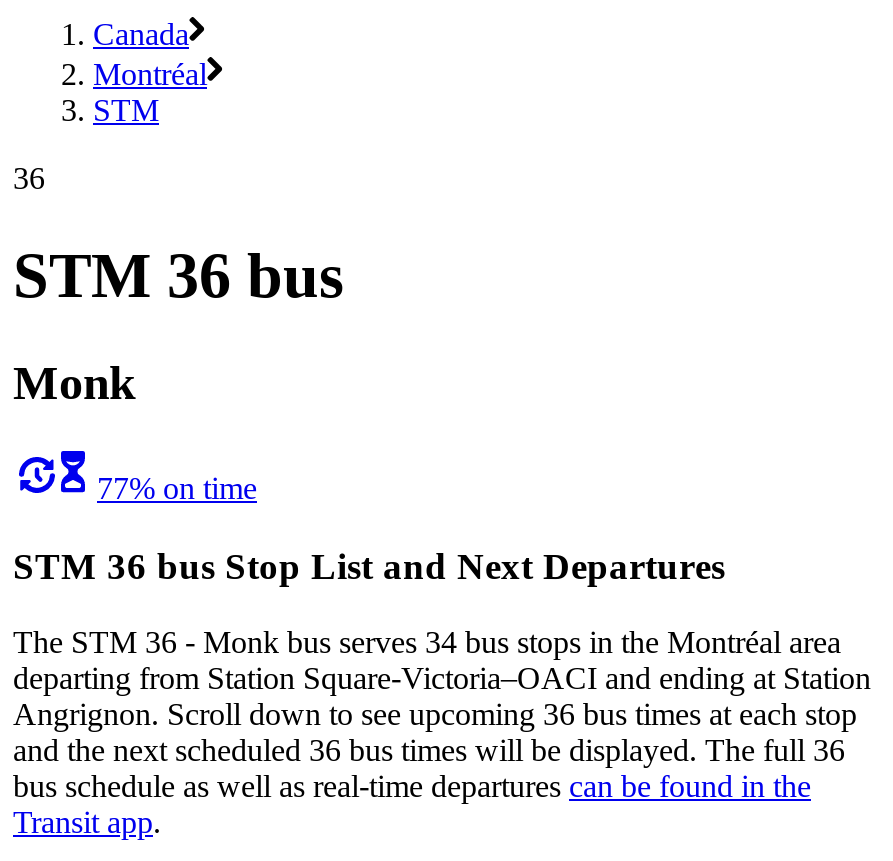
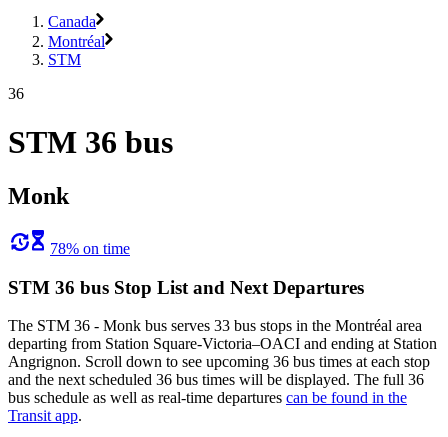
[97,471,257,505] 77% on time -> [50,240,130,257] 78% on time
[13,625,841,659] The STM 36 - Monk bus serves 34 bus stops in the Montréal area -> [8,317,422,334] The STM 36 - Monk bus serves 33 bus stops in the Montréal area

